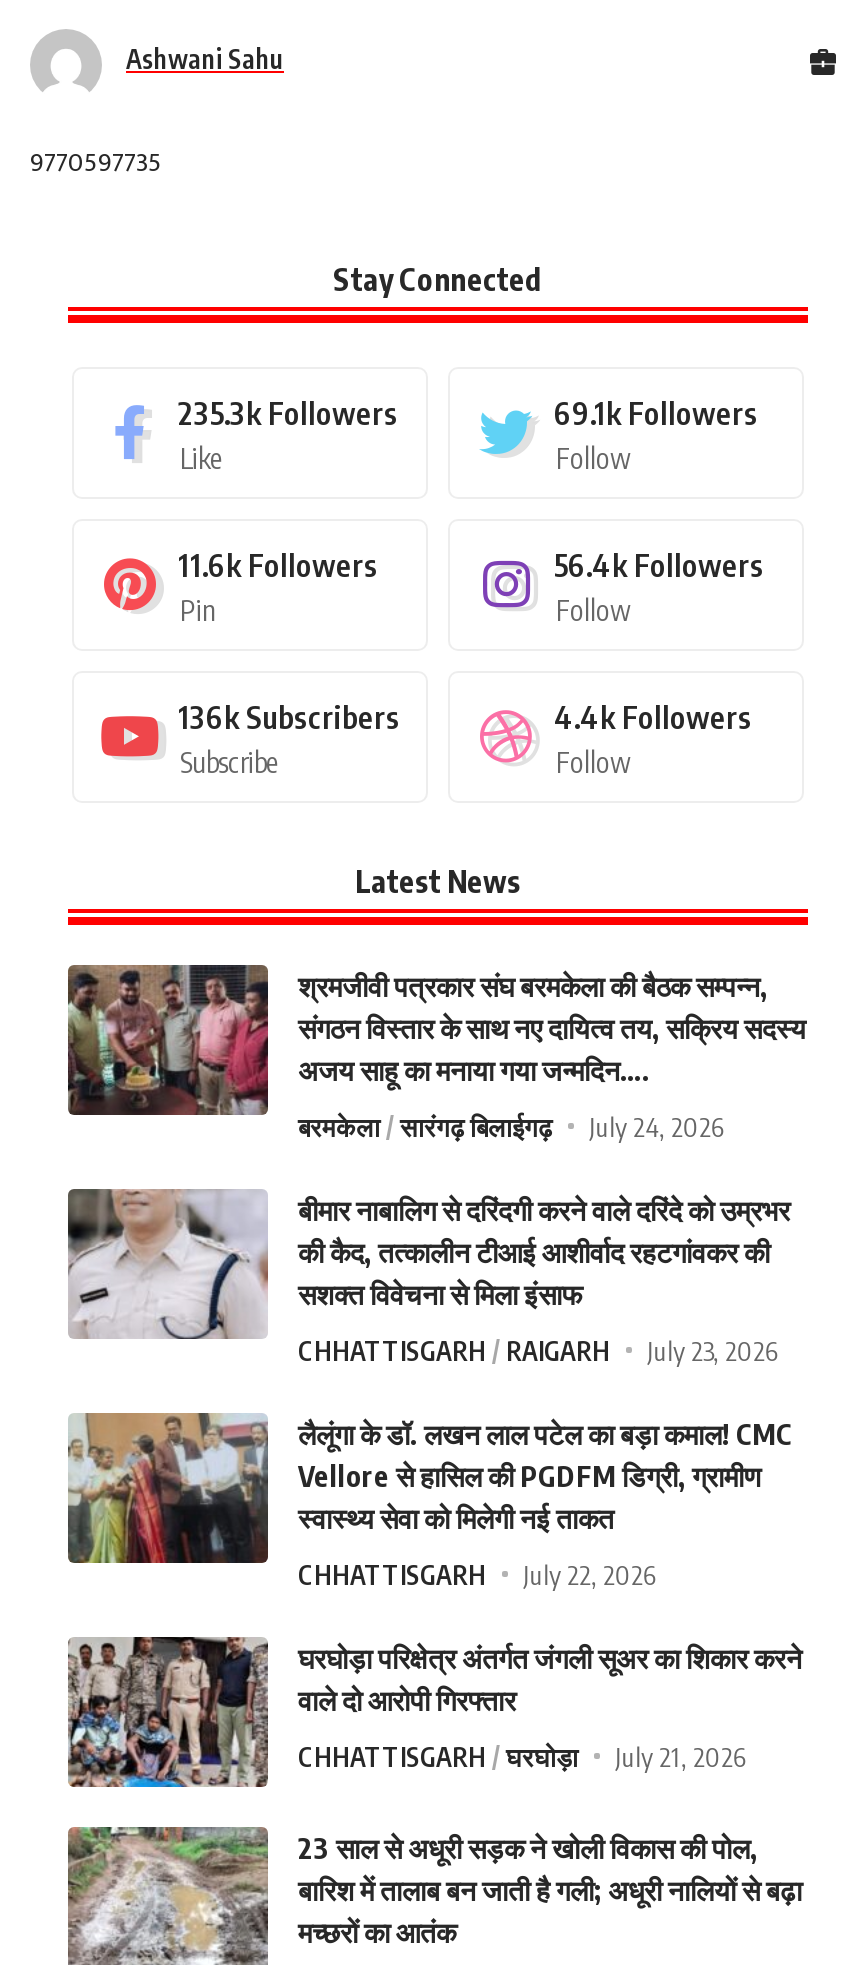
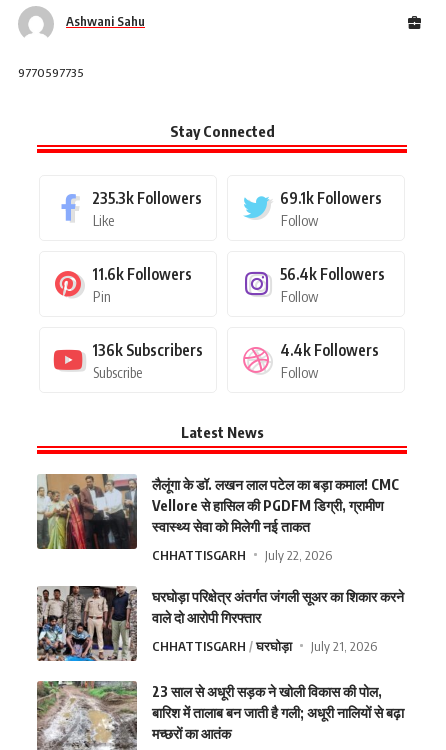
[68,963,806,1366] [image] | श्रमजीवी पत्रकार संघ बरमकेला की बैठक सम्पन्न, | संगठन विस्तार के साथ नए दायित्व तय, सक्रिय सदस्य | अजय साहू का मनाया गया जन्मदिन…. | बरमकेला | सारंगढ़ बिलाईगढ़ | July 24, 2026 | बीमार नाबालिग से दरिंदगी करने वाले दरिंदे को उम्रभर | की कैद, तत्कालीन टीआई आशीर्वाद रहटगांवकर की | सशक्त विवेचना से मिला इंसाफ | CHHATTISGARH | RAIGARH | July 23, 2026 -> none
[68,1189,268,1341] [image] -> none

